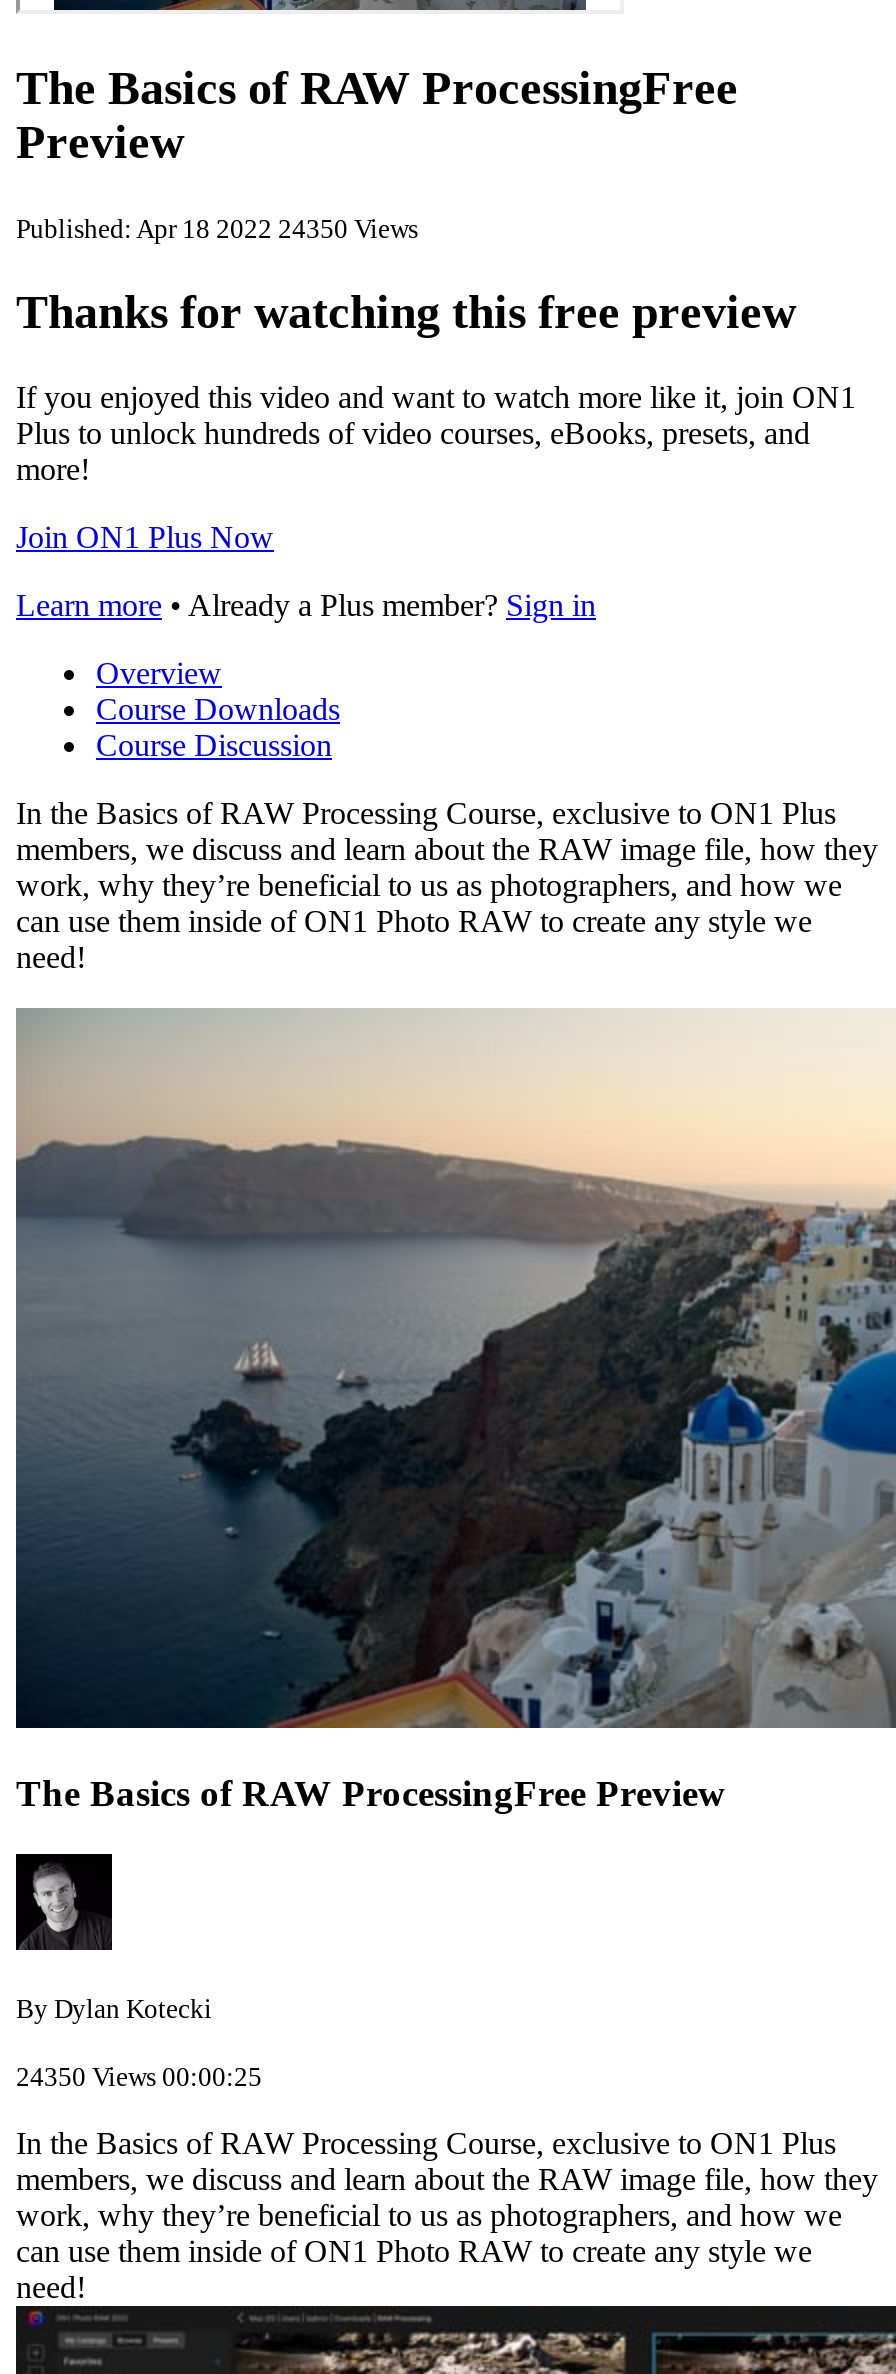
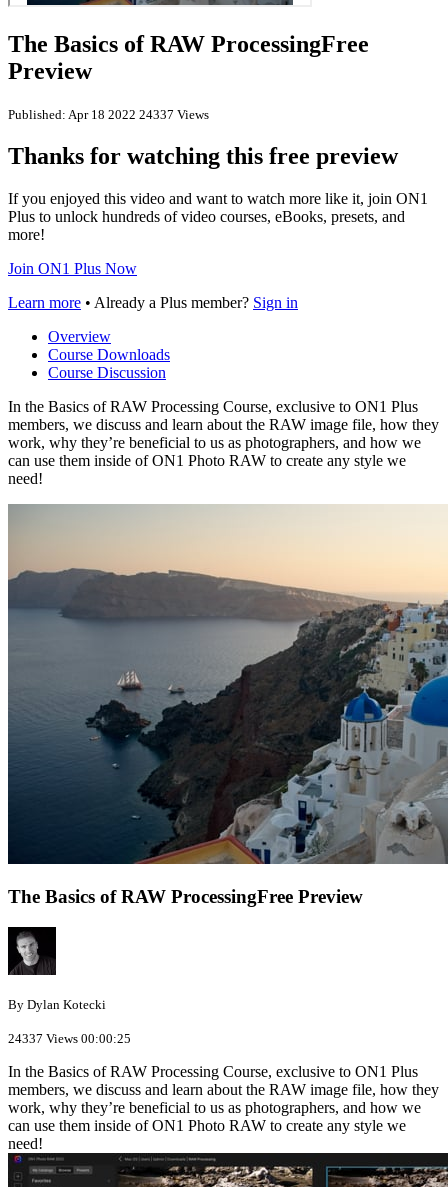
[16,214,418,244] Published: Apr 18 2022 24350 Views -> [8,107,209,122] Published: Apr 18 2022 24337 Views
[16,2062,262,2092] 24350 Views 00:00:25 -> [8,1031,131,1046] 24337 Views 00:00:25

